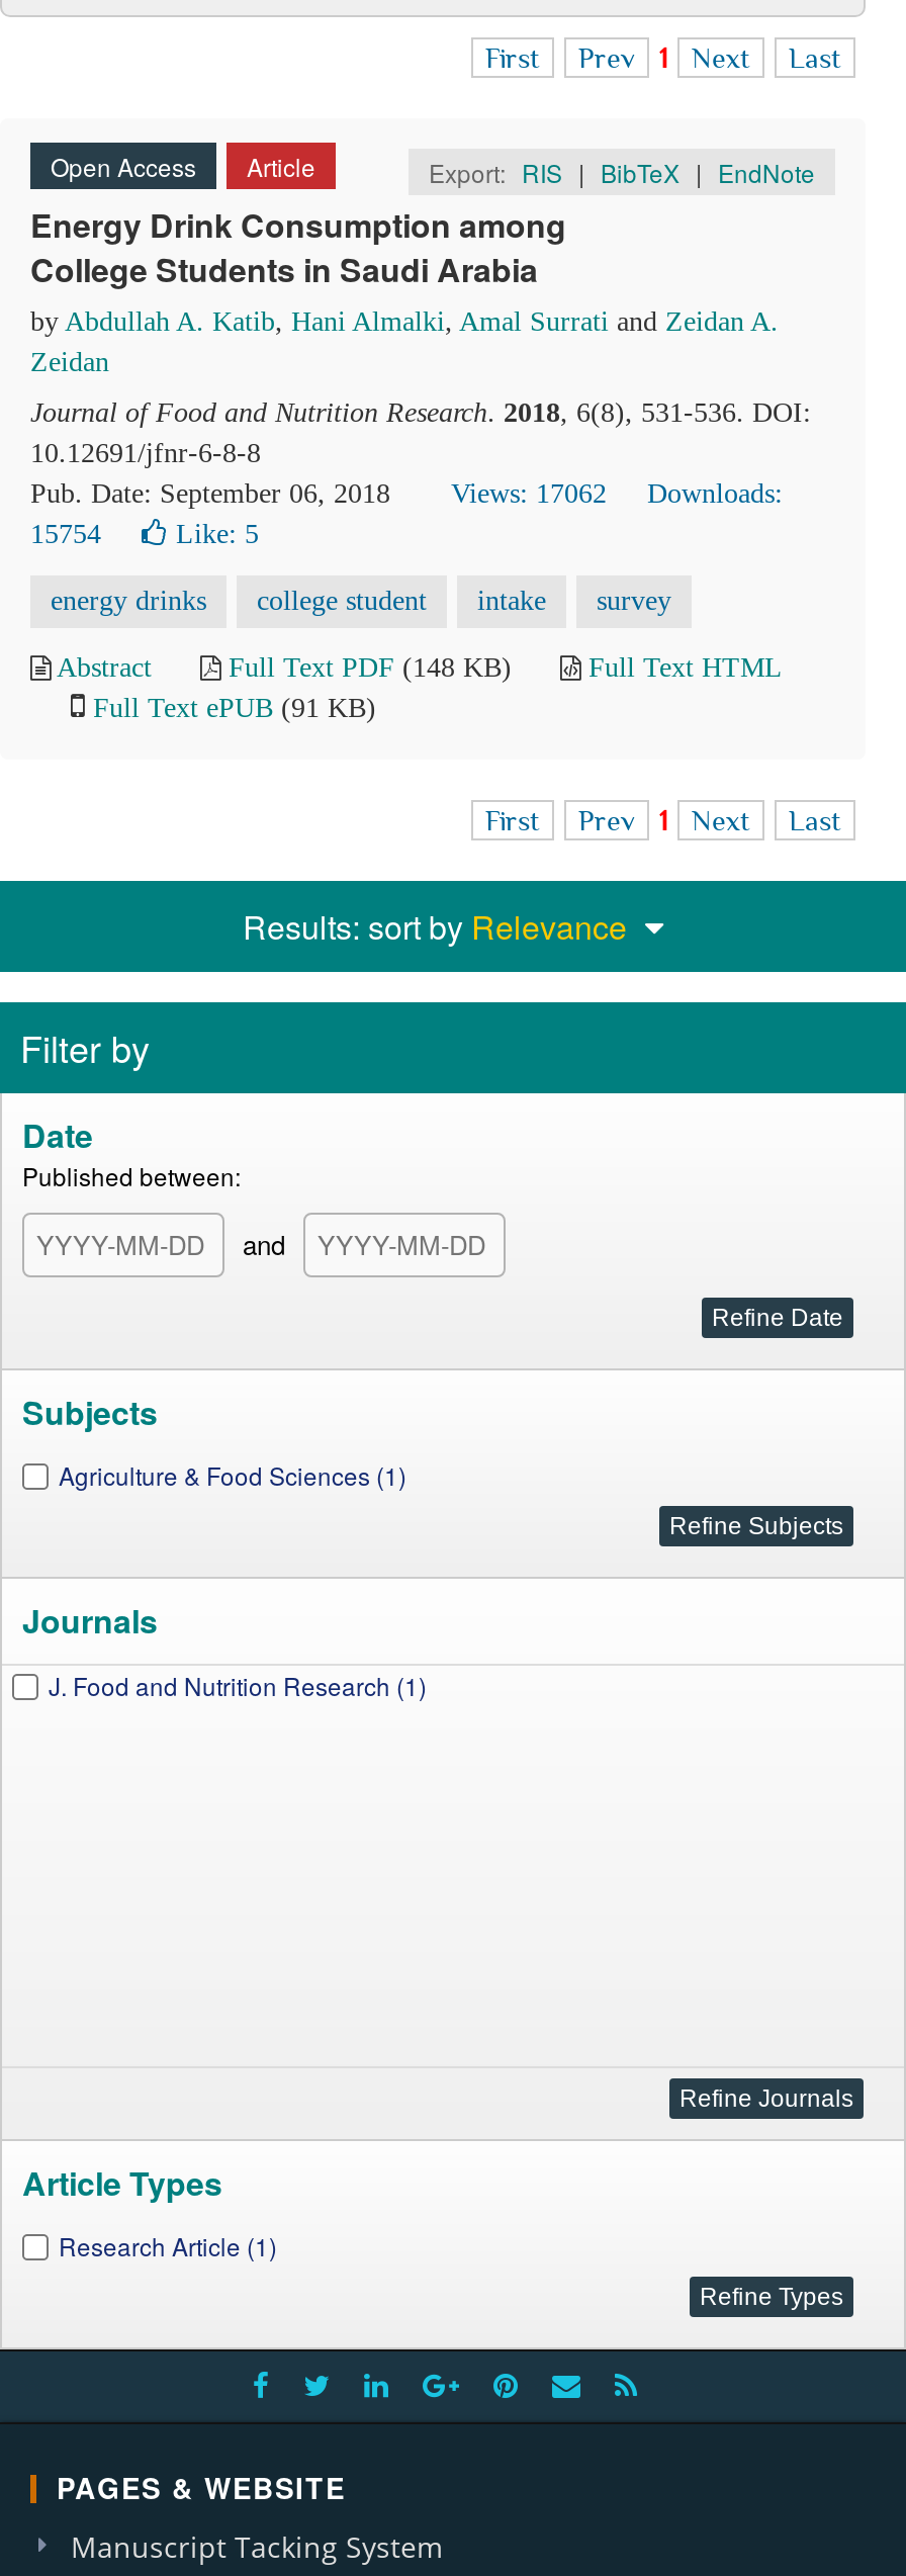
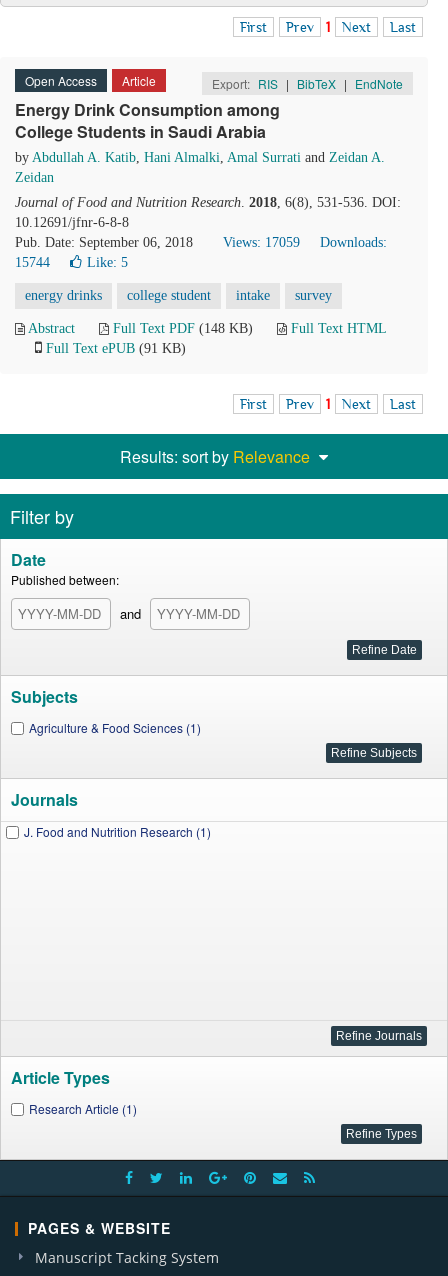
[30,478,783,509] Pub. Date: September 06, 2018 Views: 17062 Downloads: -> [15,235,387,250] Pub. Date: September 06, 2018 Views: 17059 Downloads:
[30,519,101,549] 15754 -> [15,255,50,270] 15744

